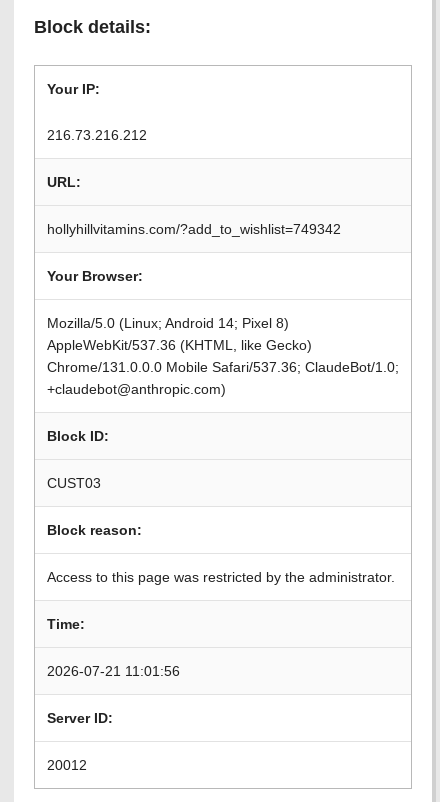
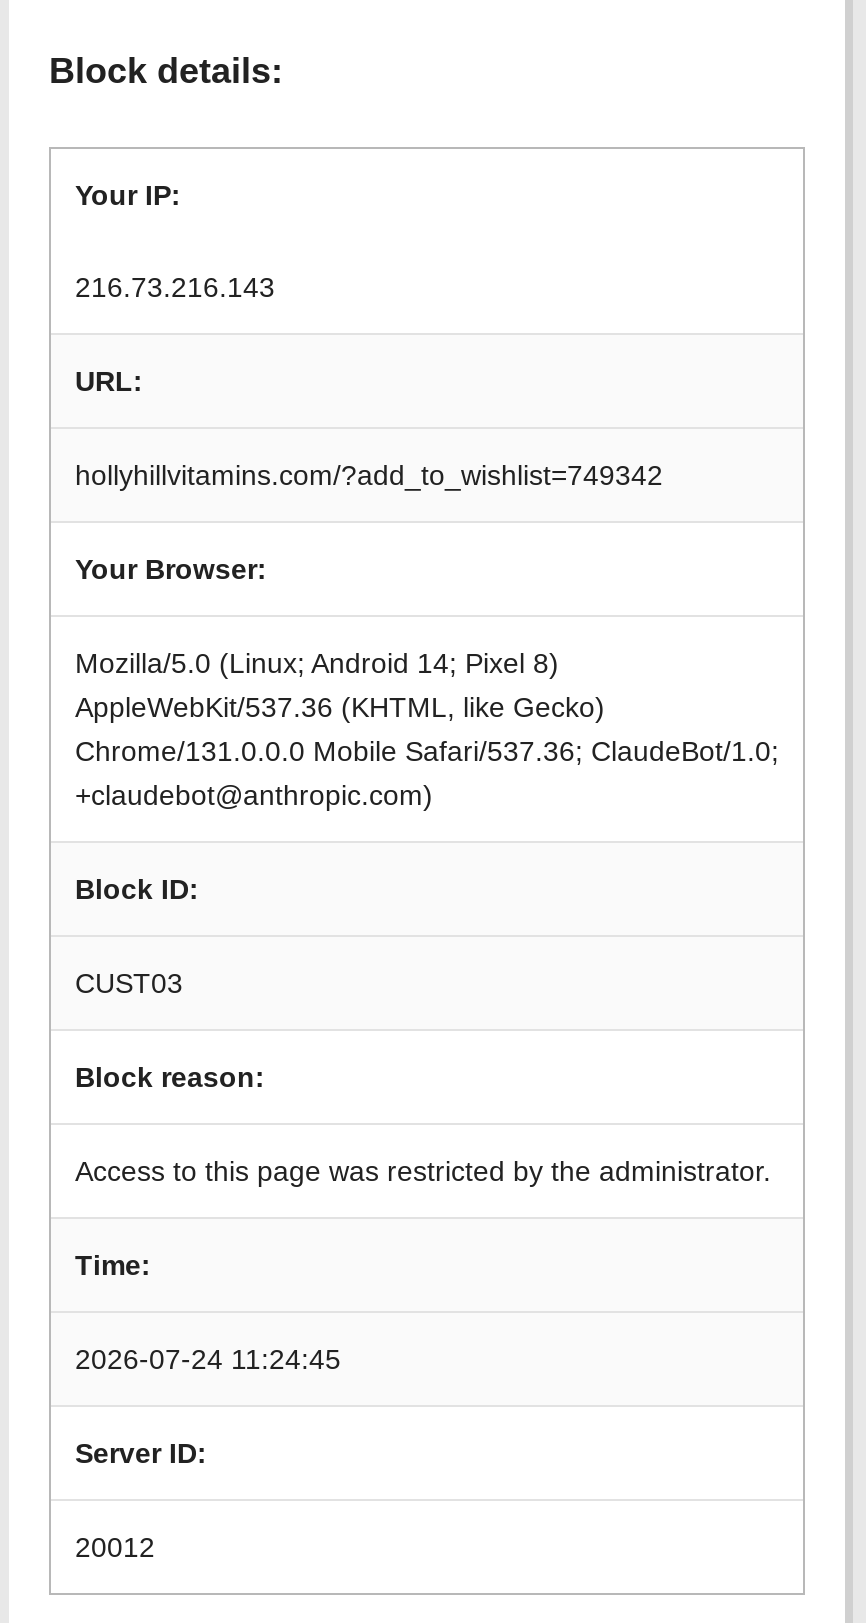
[47,127,147,143] 216.73.216.212 -> [75,271,275,303] 216.73.216.143
[47,663,180,679] 2026-07-21 11:01:56 -> [75,1343,341,1375] 2026-07-24 11:24:45

